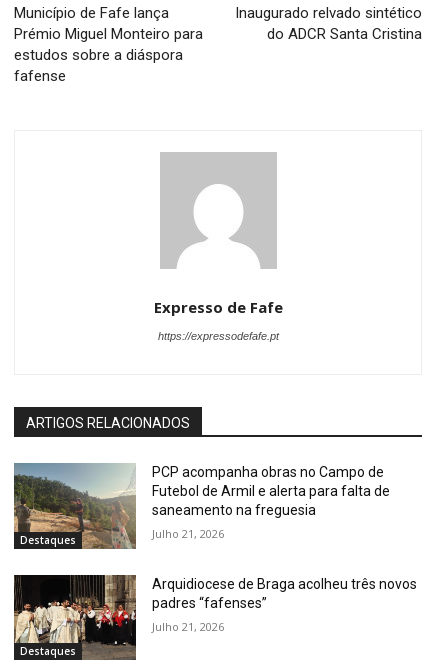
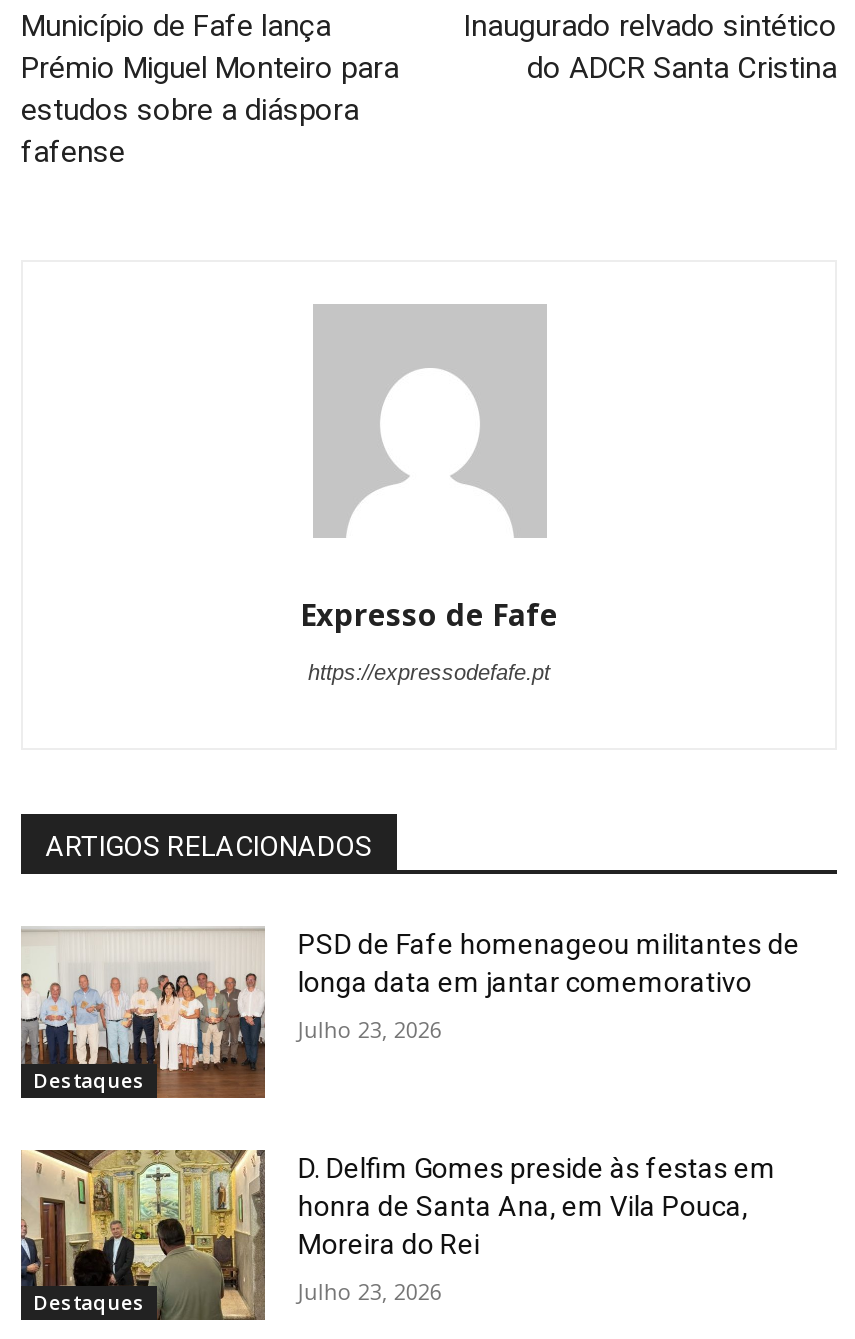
[13,463,390,549] [image] | PCP acompanha obras no Campo de | Futebol de Armil e alerta para falta de | saneamento na freguesia -> [19,928,800,1098] [image] | PSD de Fafe homenageou militantes de | longa data em jantar comemorativo
[152,526,224,541] Julho 21, 2026 -> [298,1014,442,1044] Julho 23, 2026
[13,574,417,660] [image] | Arquidiocese de Braga acolheu três novos | padres “fafenses” -> [19,1148,776,1320] [image] | D. Delfim Gomes preside às festas em | honra de Santa Ana, em Vila Pouca, | Moreira do Rei
[152,618,224,633] Julho 21, 2026 -> [298,1275,442,1305] Julho 23, 2026

